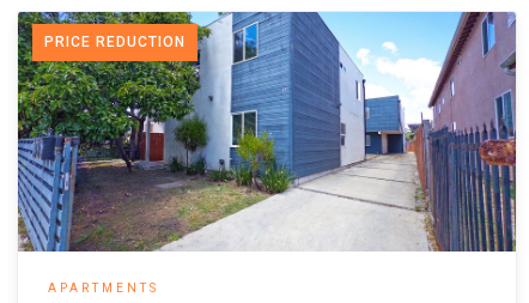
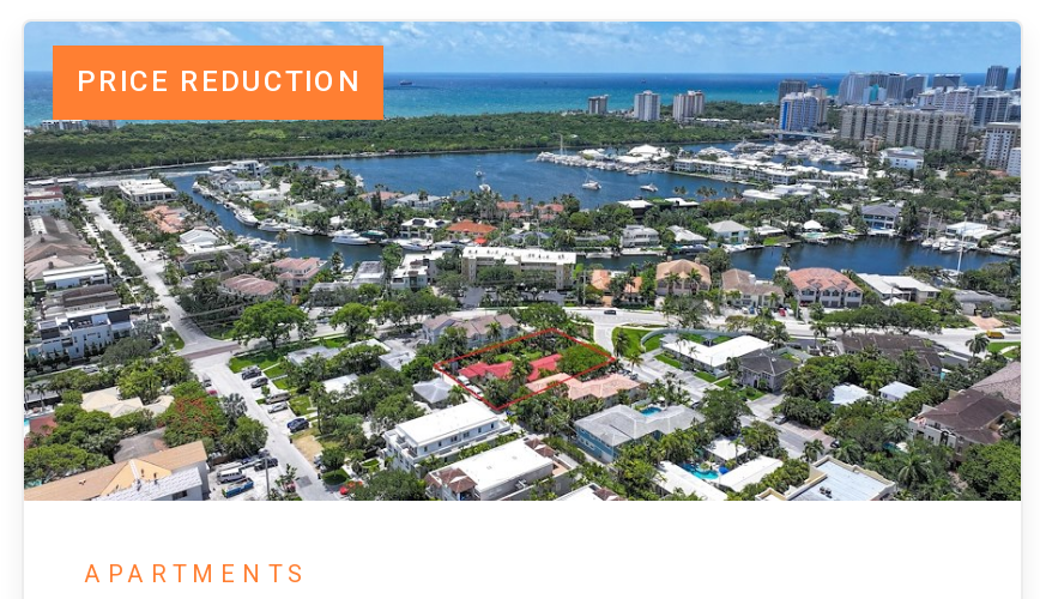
[17,11,517,253] [image] -> [22,19,1023,503] [image]

